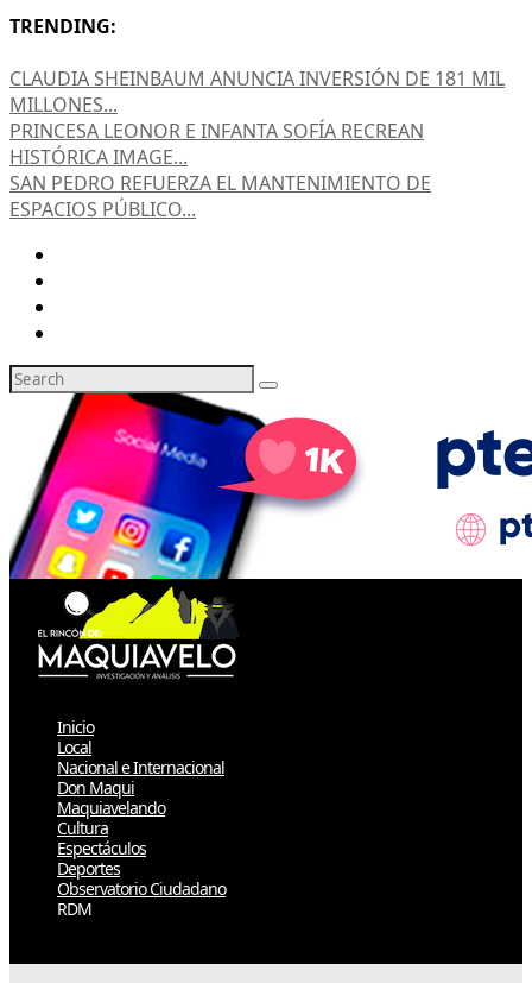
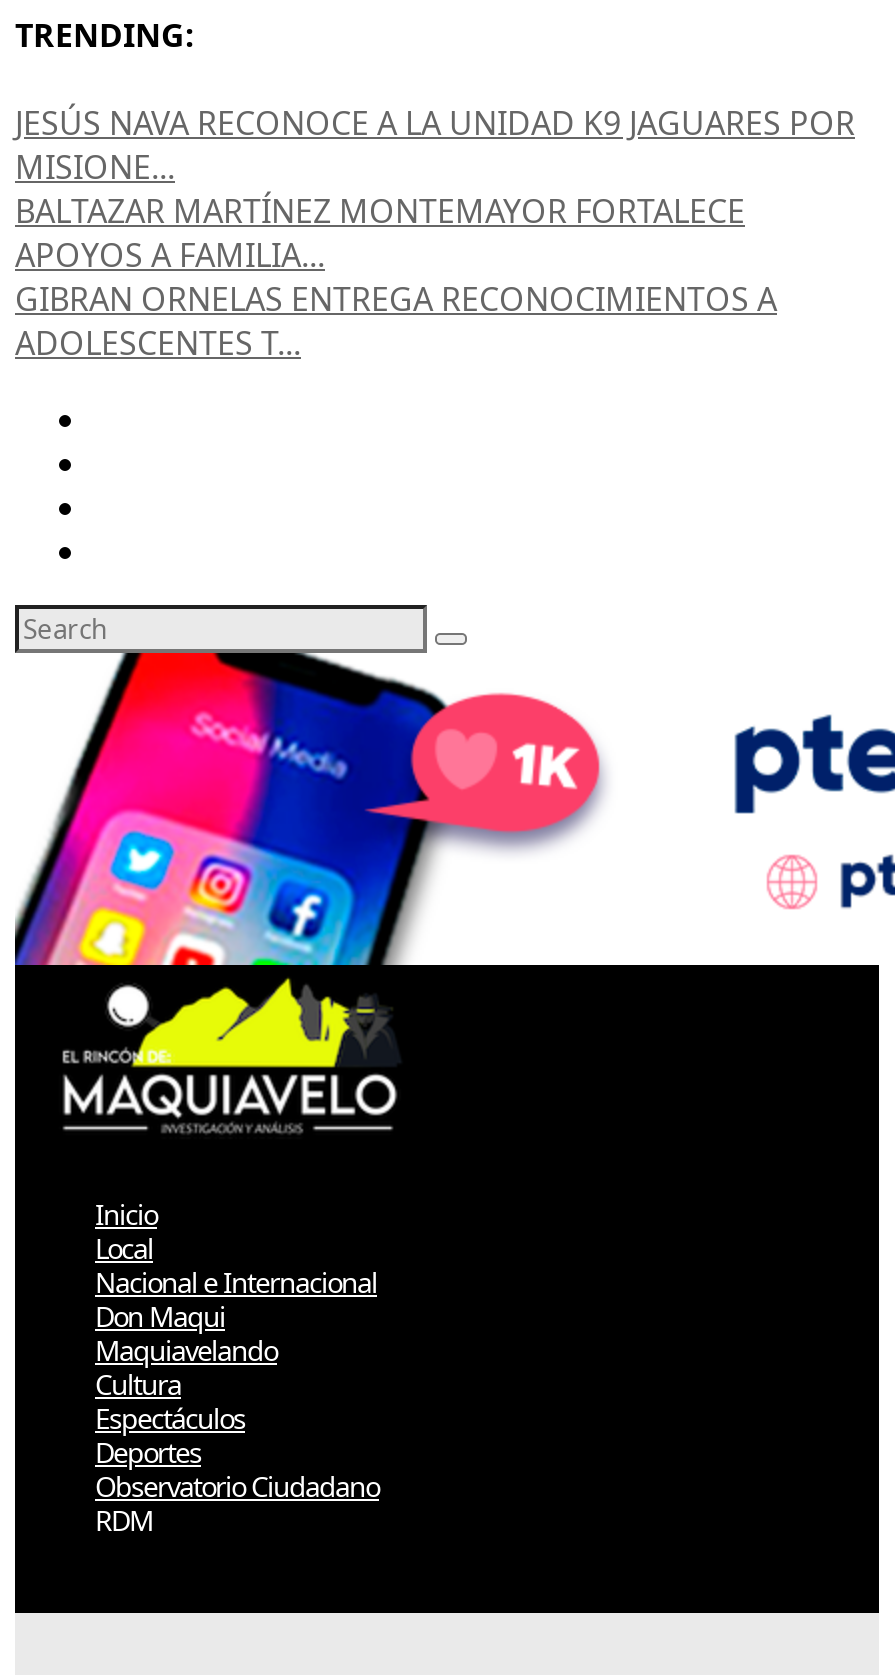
[9,65,505,222] CLAUDIA SHEINBAUM ANUNCIA INVERSIÓN DE 181 MIL | MILLONES... | PRINCESA LEONOR E INFANTA SOFÍA RECREAN | HISTÓRICA IMAGE... | SAN PEDRO REFUERZA EL MANTENIMIENTO DE | ESPACIOS PÚBLICO... -> [15,100,855,364] JESÚS NAVA RECONOCE A LA UNIDAD K9 JAGUARES POR | MISIONE... | BALTAZAR MARTÍNEZ MONTEMAYOR FORTALECE | APOYOS A FAMILIA... | GIBRAN ORNELAS ENTREGA RECONOCIMIENTOS A | ADOLESCENTES T...

